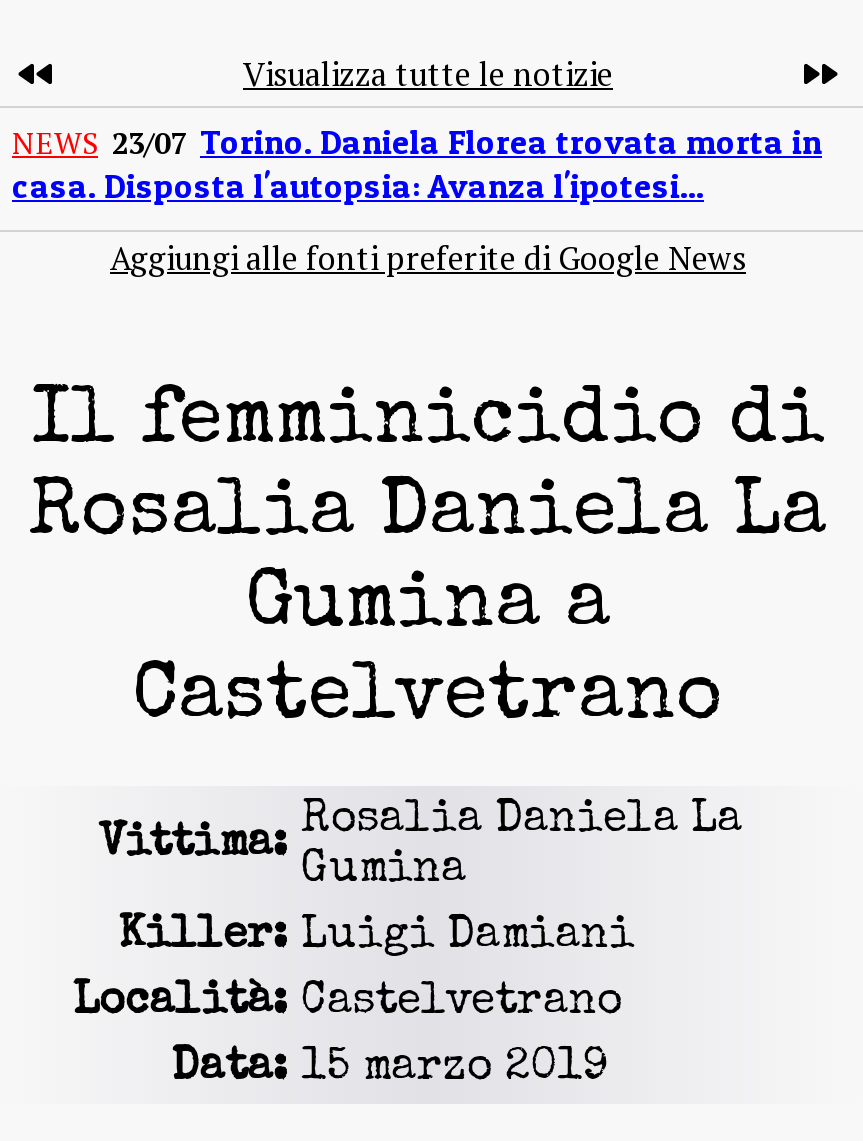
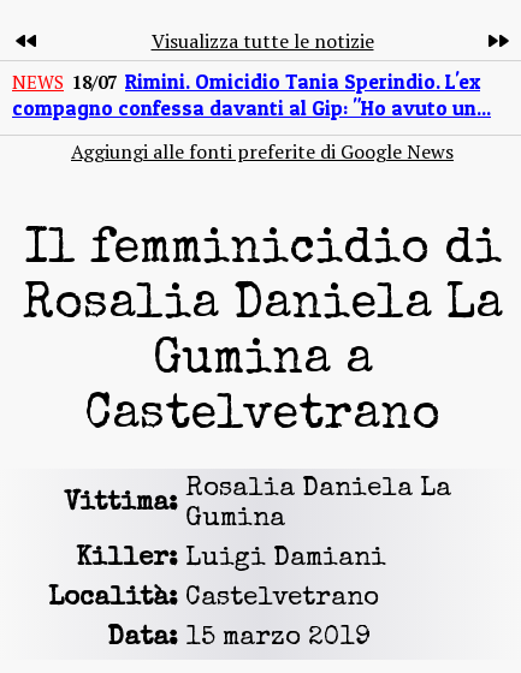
[12,120,822,206] NEWS 23/07 Torino. Daniela Florea trovata morta in | casa. Disposta l'autopsia: Avanza l'ipotesi... -> [12,68,491,120] NEWS 18/07 Rimini. Omicidio Tania Sperindio. L'ex | compagno confessa davanti al Gip: "Ho avuto un...

